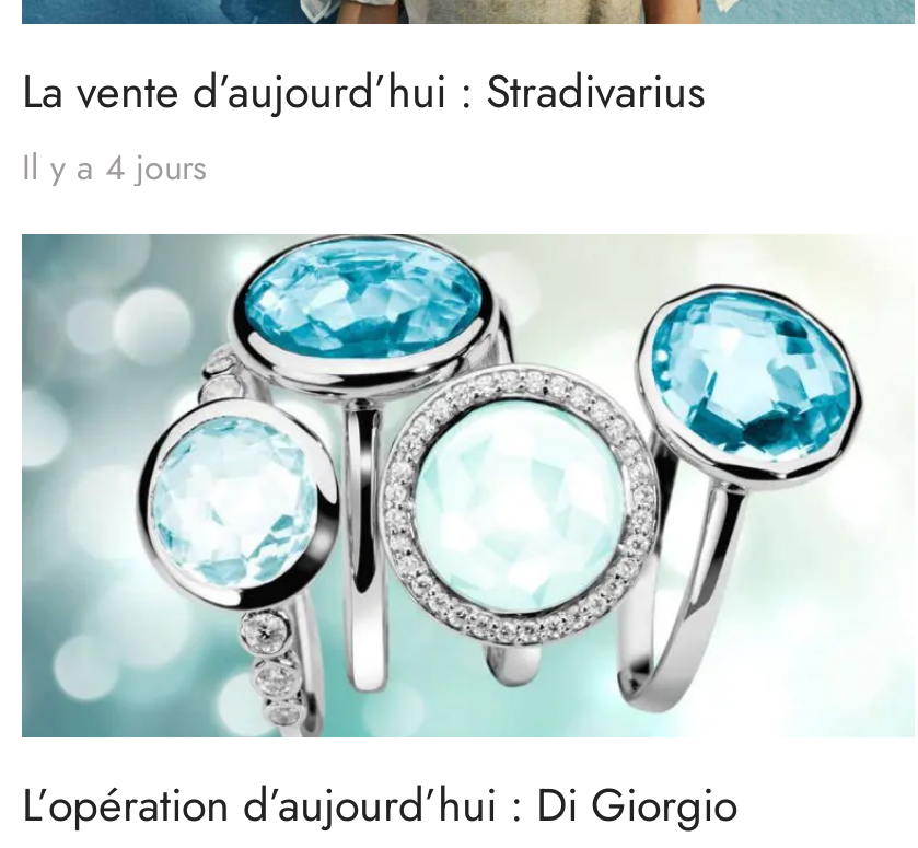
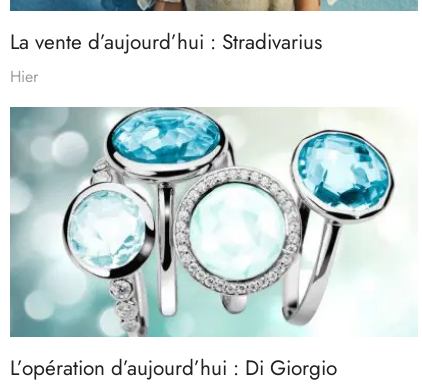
[22,142,206,192] Il y a 4 jours -> [10,65,38,88] Hier

